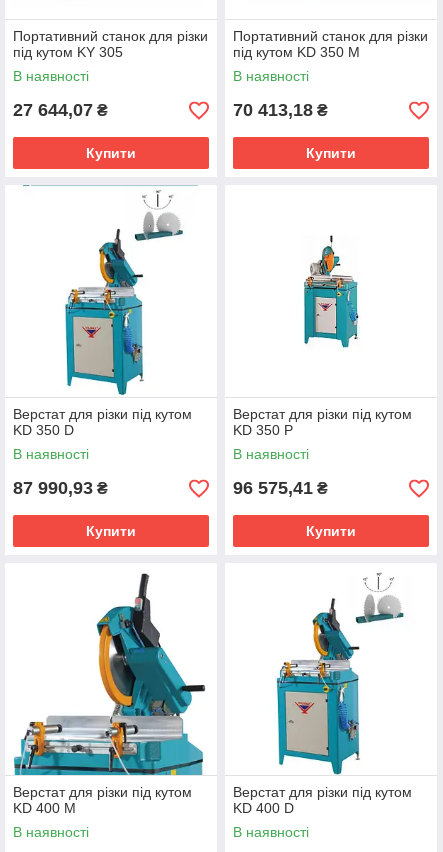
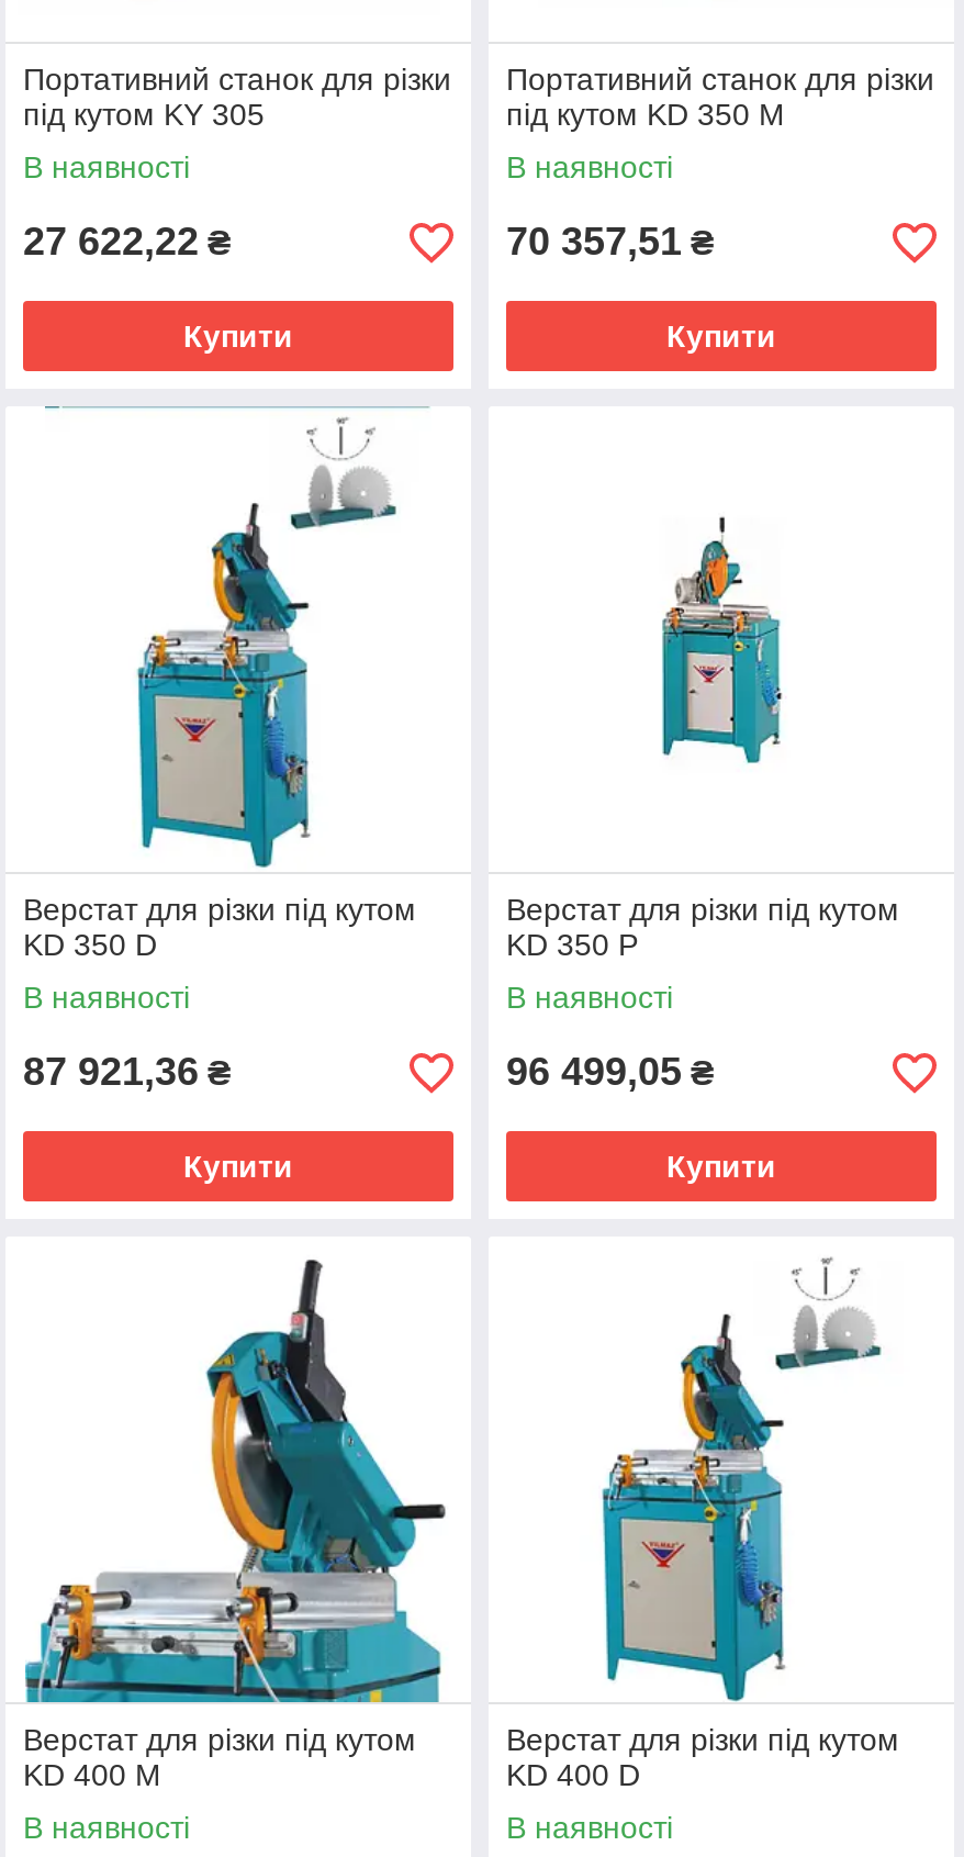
[13,100,108,120] 27 644,07 ₴ -> [23,221,232,264] 27 622,22 ₴
[233,100,328,120] 70 413,18 ₴ -> [506,221,715,264] 70 357,51 ₴
[13,478,108,498] 87 990,93 ₴ -> [23,1051,232,1095] 87 921,36 ₴
[233,478,328,498] 96 575,41 ₴ -> [506,1051,715,1095] 96 499,05 ₴

